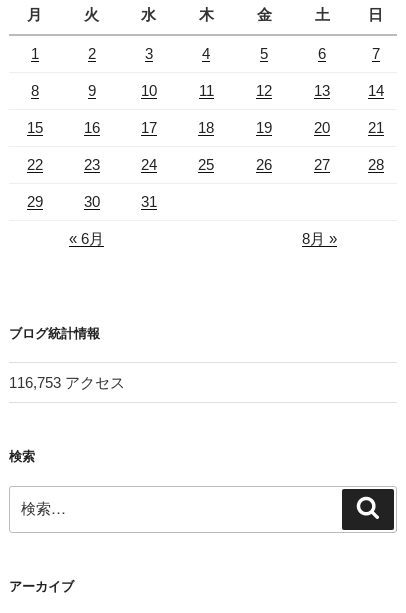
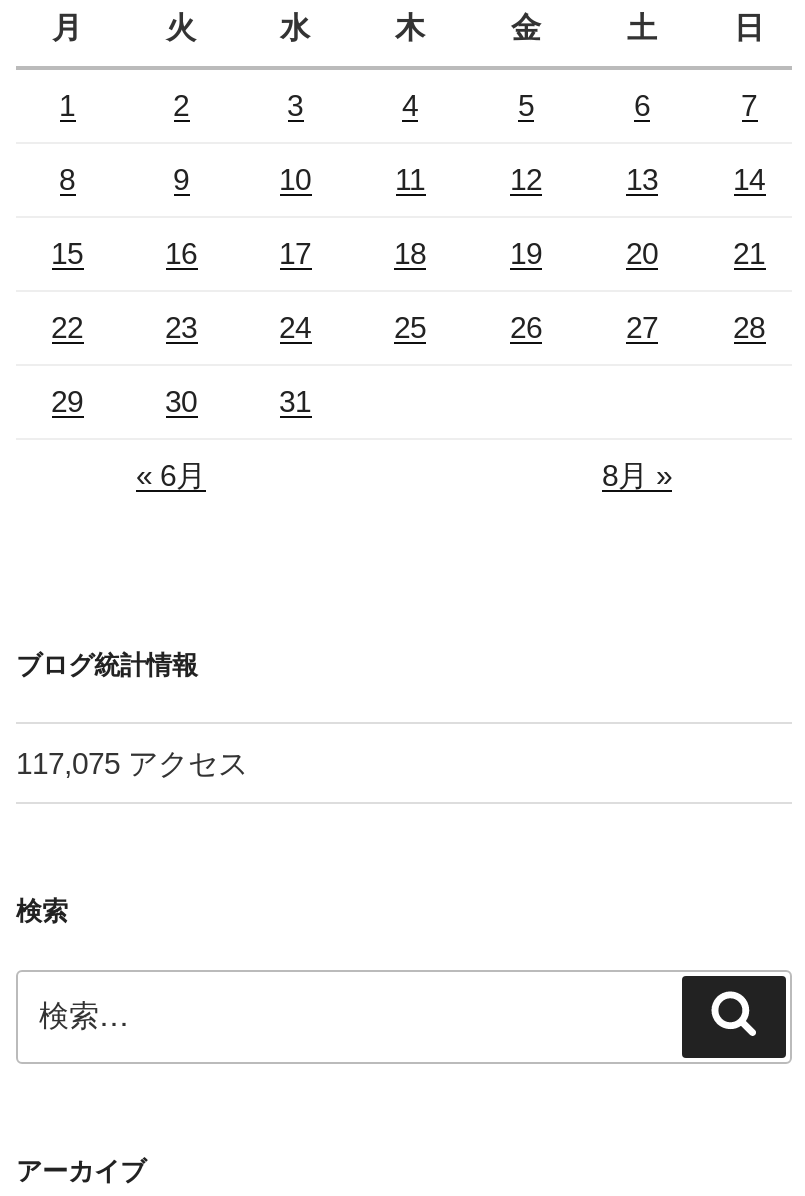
[9,374,125,391] 116,753 アクセス -> [16,746,248,780] 117,075 アクセス

